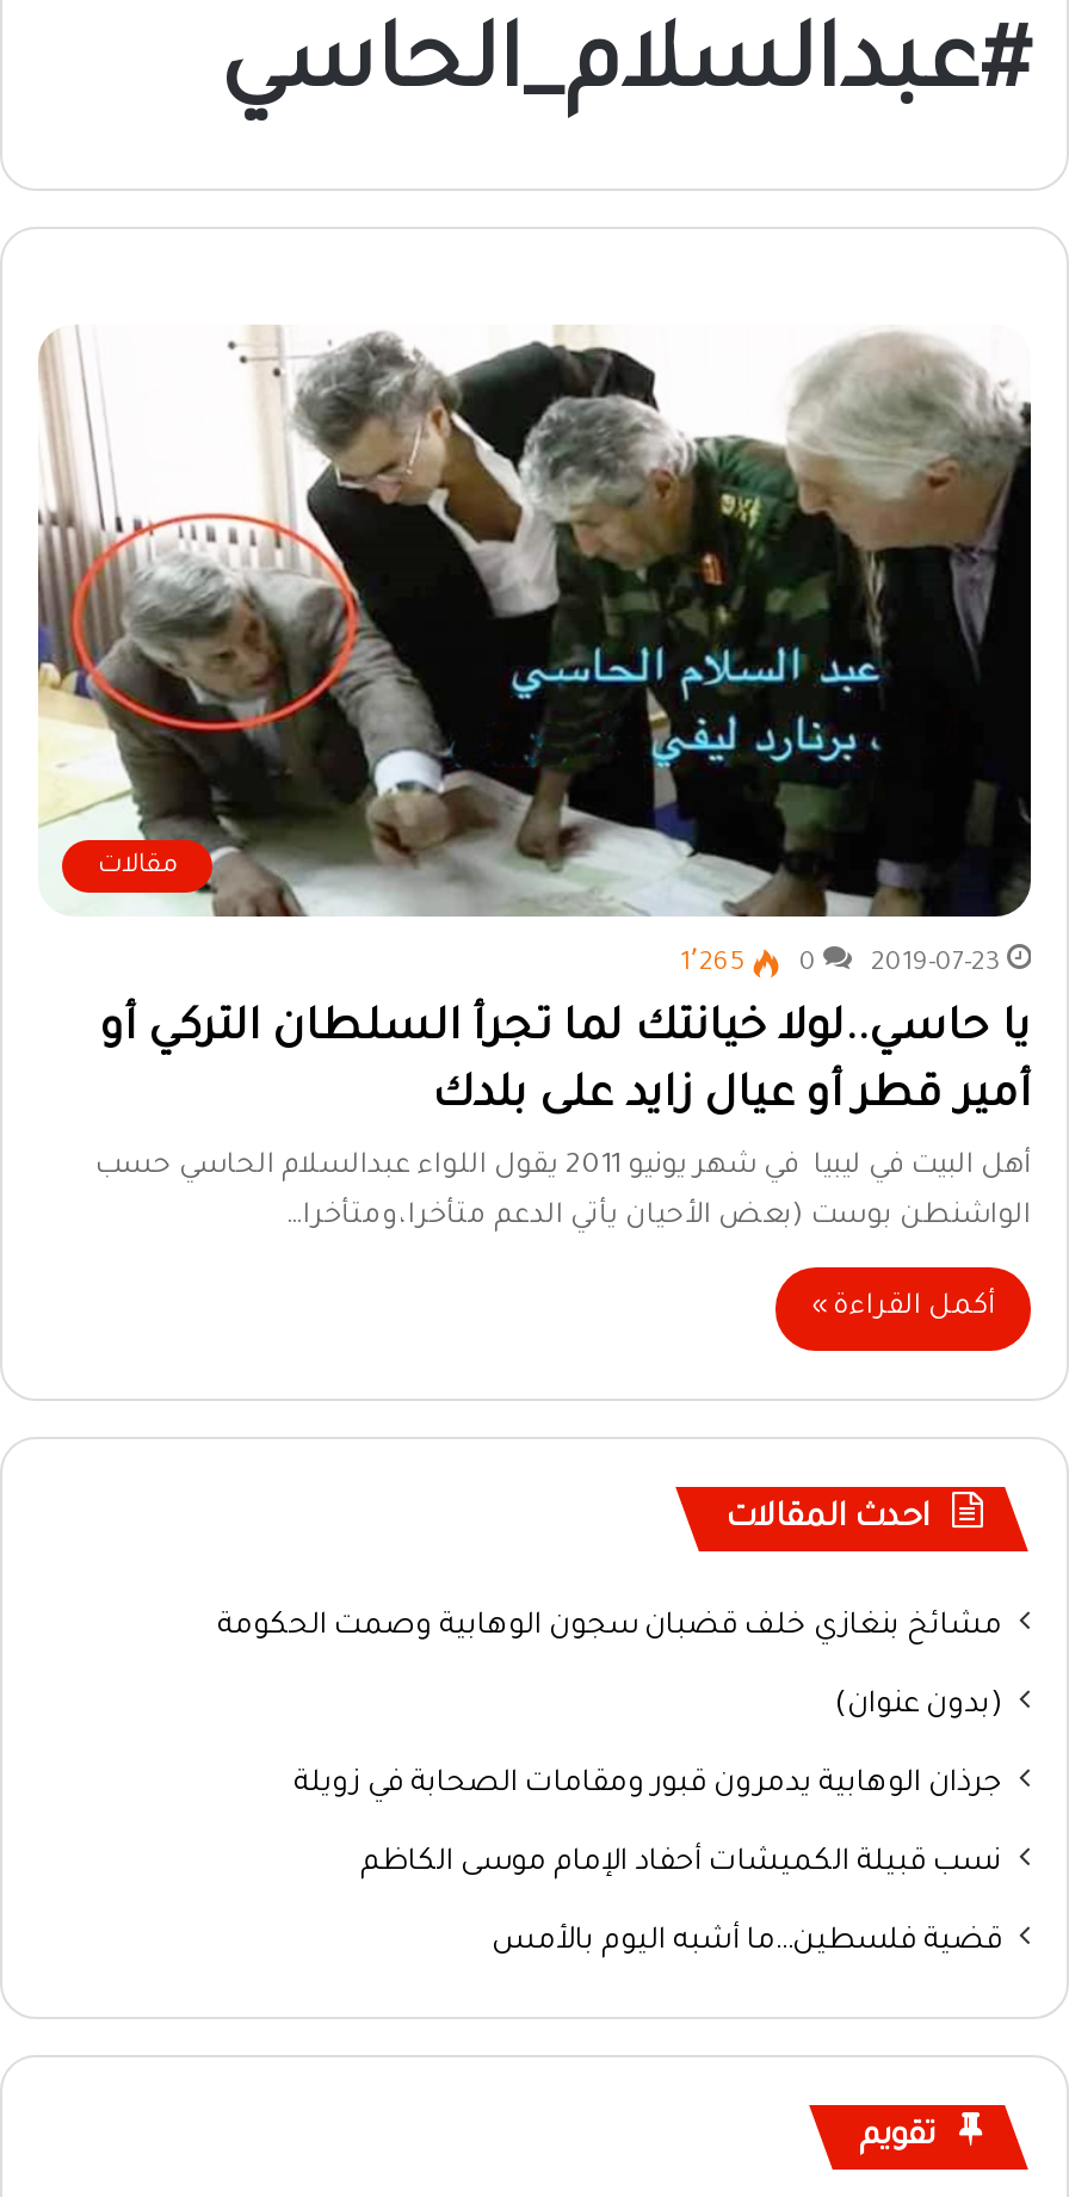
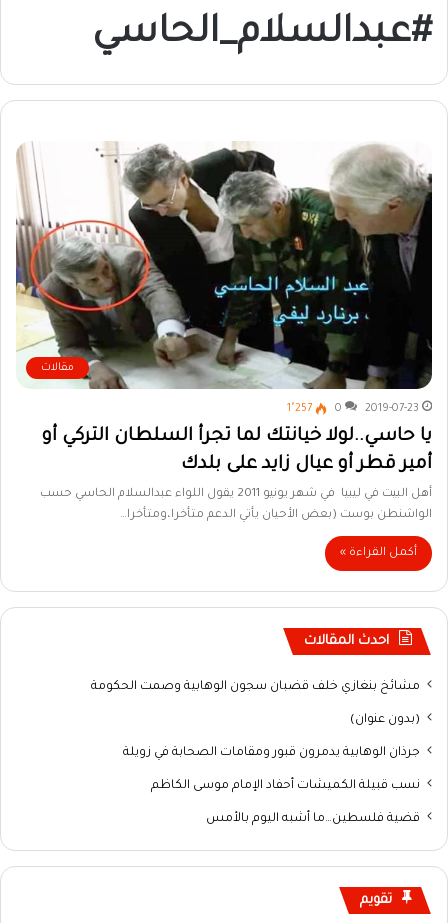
[680,949,1000,978] 1٬265 0 2019-07-23 -> [287,403,419,415] 1٬257 0 2019-07-23

